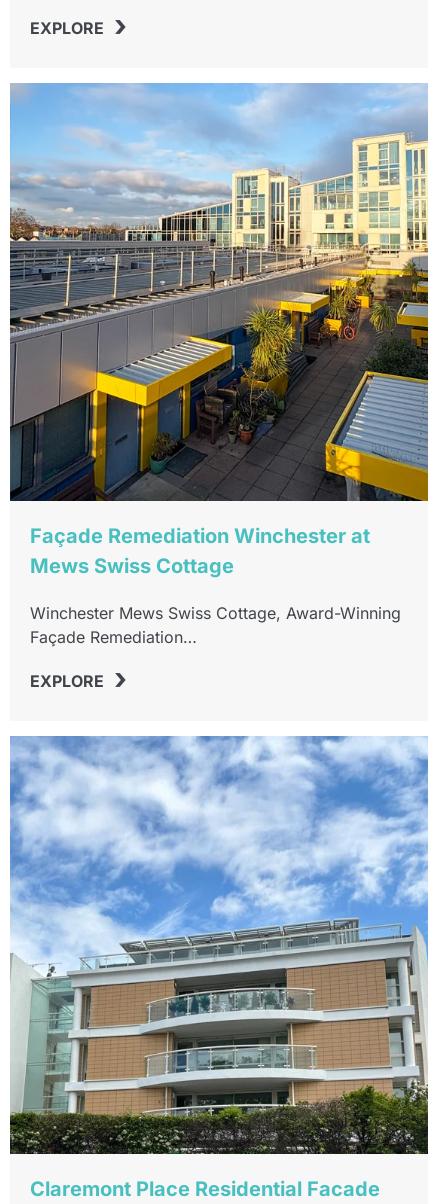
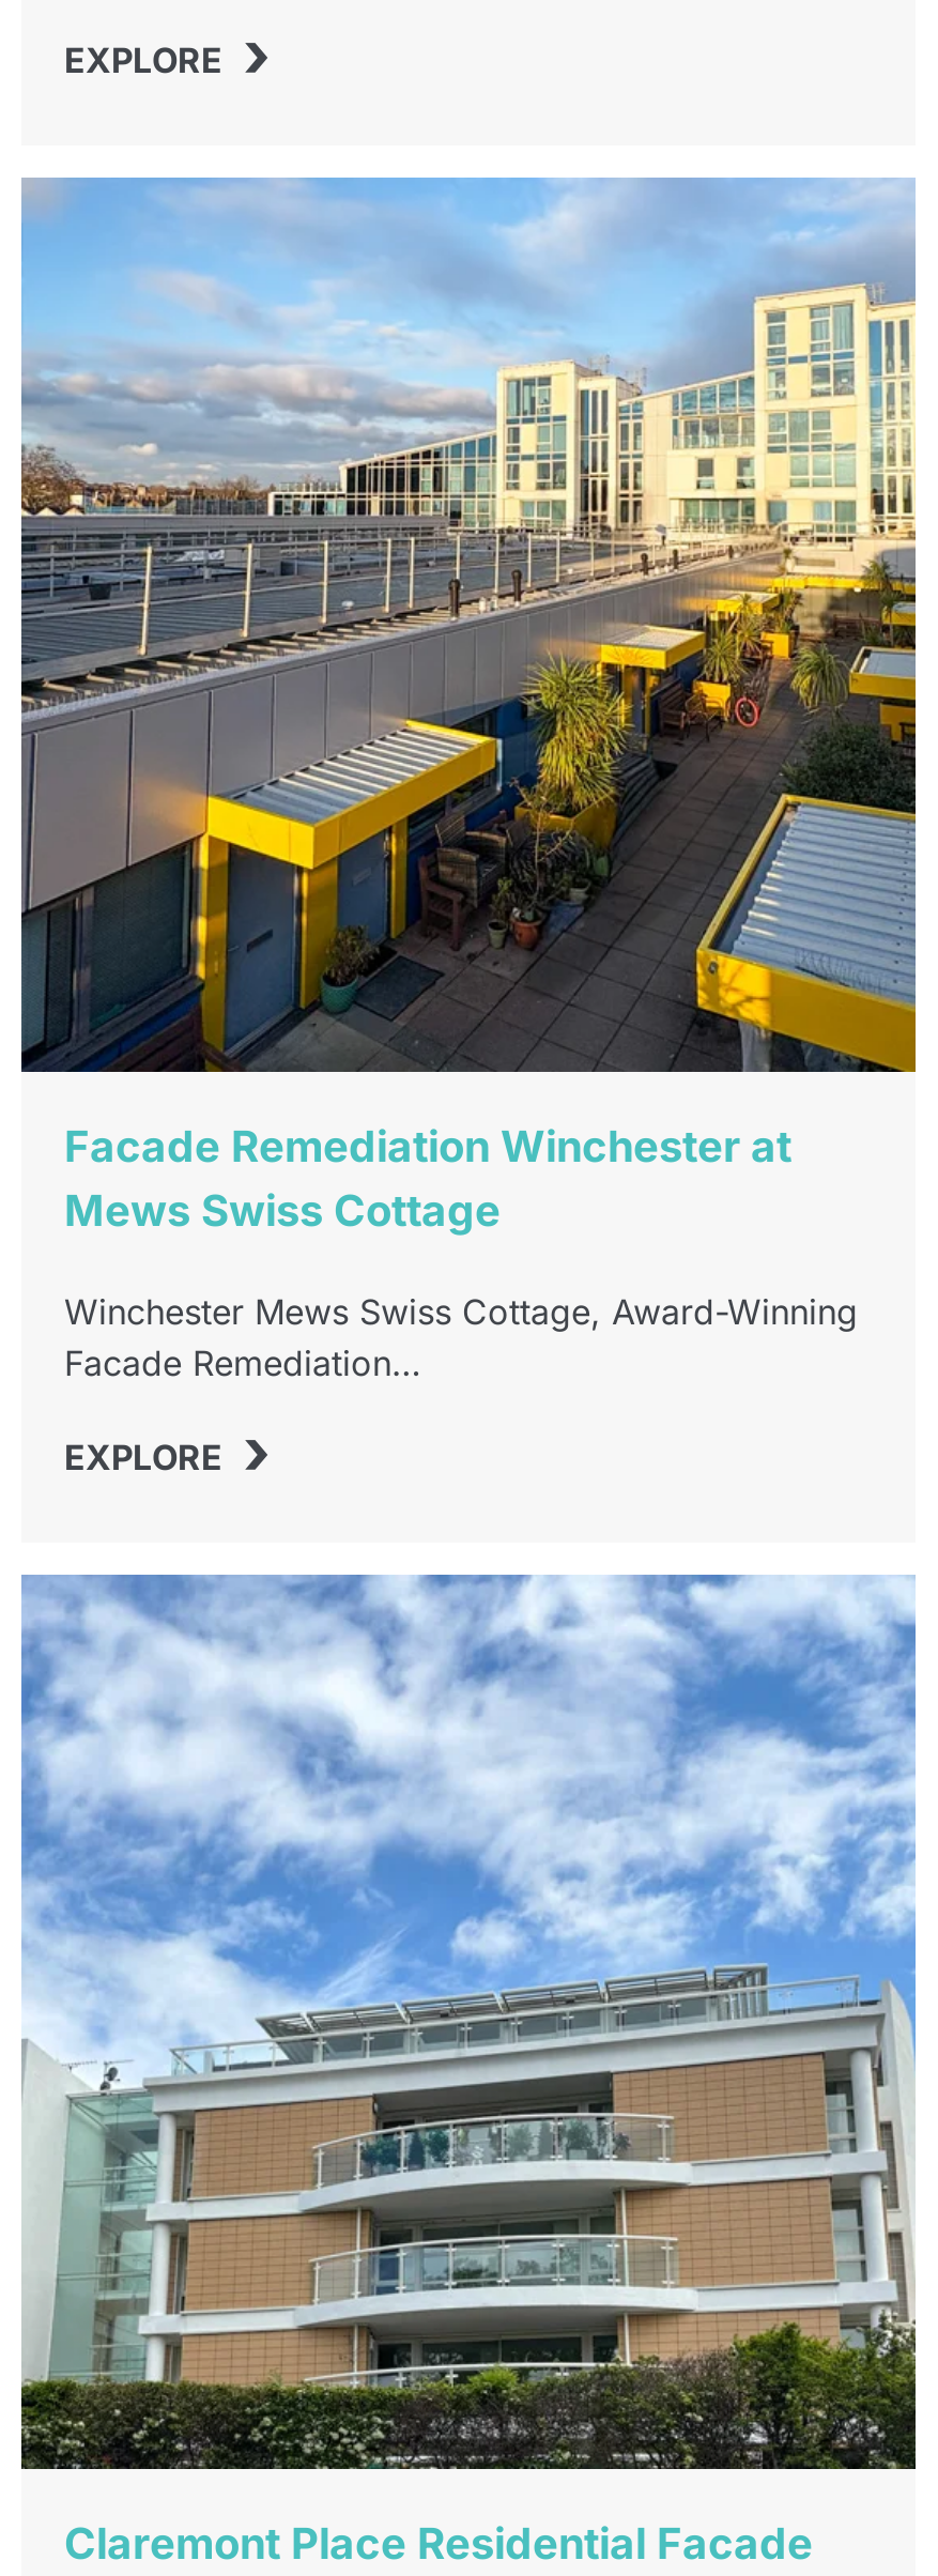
[30,524,370,548] Façade Remediation Winchester at -> [64,1120,791,1172] Facade Remediation Winchester at
[30,627,197,647] Façade Remediation… -> [64,1341,421,1384] Facade Remediation…

